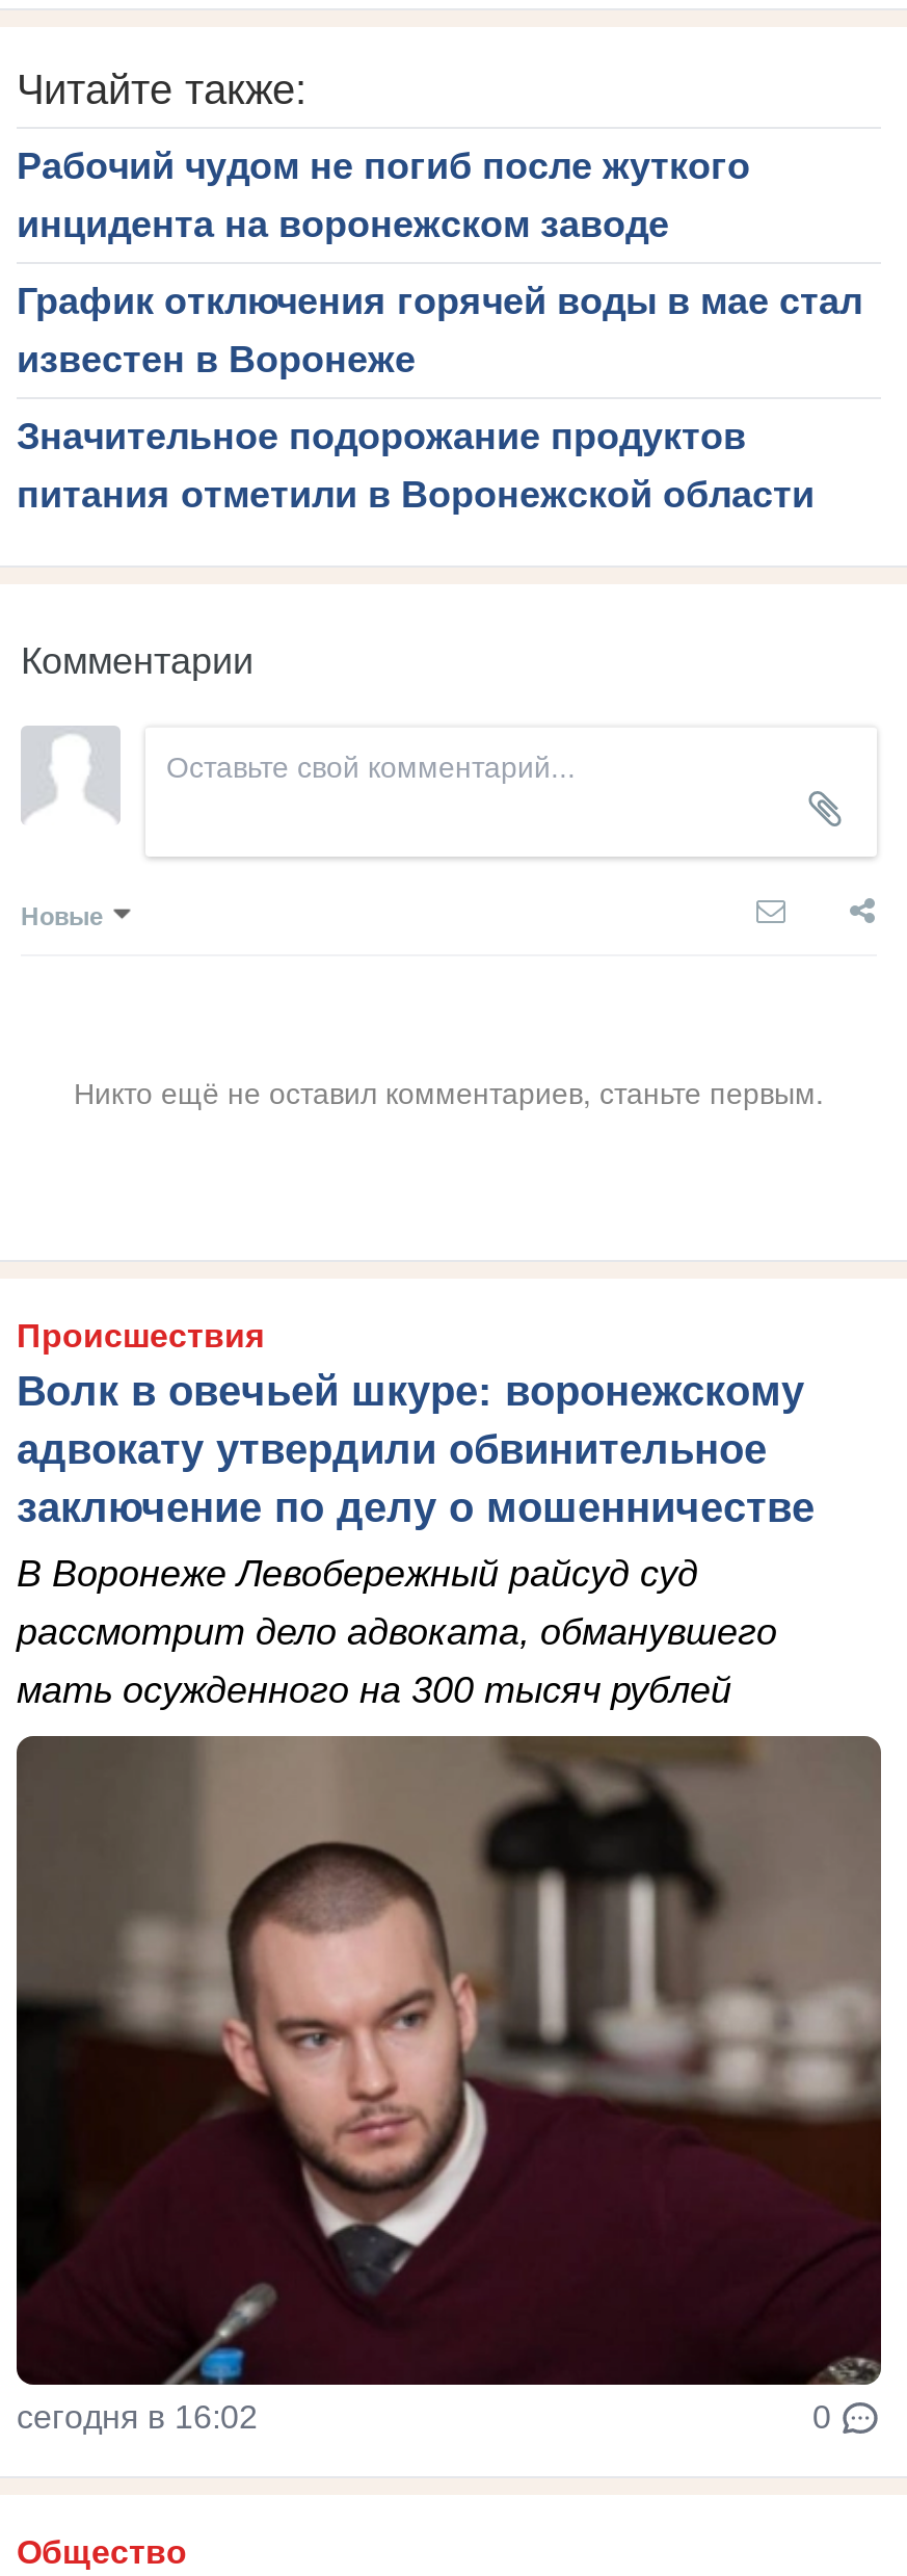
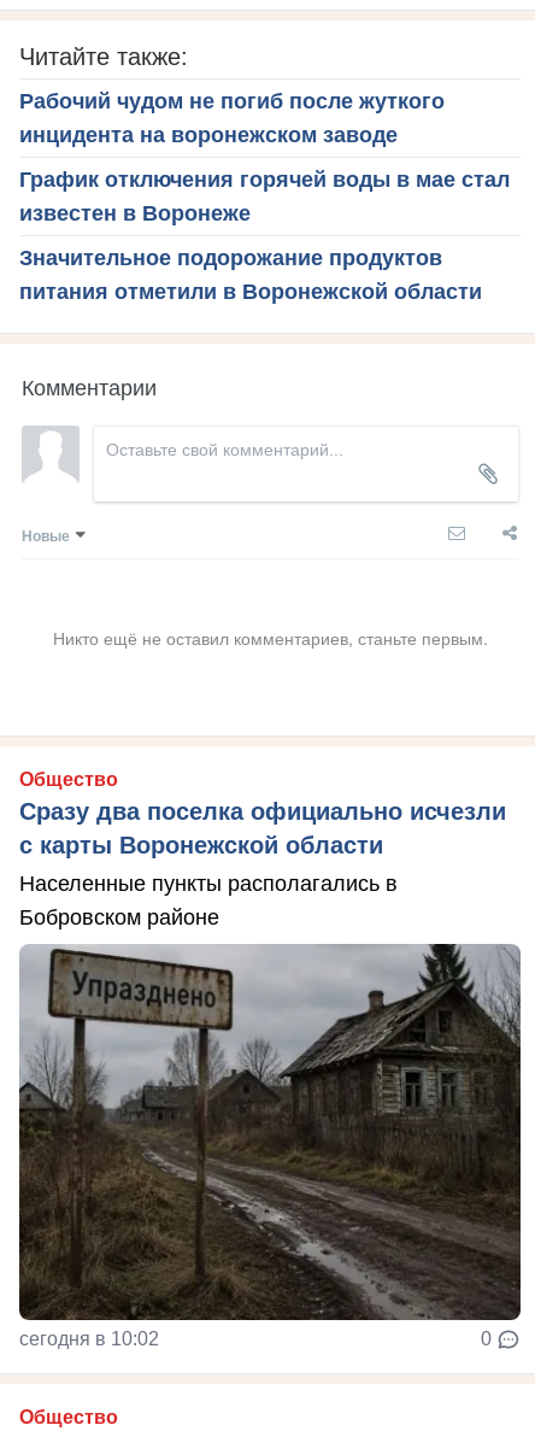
[17,1318,815,1530] Происшествия | Волк в овечьей шкуре: воронежскому | адвокату утвердили обвинительное | заключение по делу о мошенничестве -> [19,769,506,858] Общество | Сразу два поселка официально исчезли | с карты Воронежской области
[17,1553,777,1711] В Воронеже Левобережный райсуд суд | рассмотрит дело адвоката, обманувшего | мать осужденного на 300 тысяч рублей -> [19,871,398,929] Населенные пункты располагались в | Бобровском районе
[17,1736,883,2434] [image] | сегодня в 16:02 -> [19,944,522,1349] [image] | сегодня в 10:02

